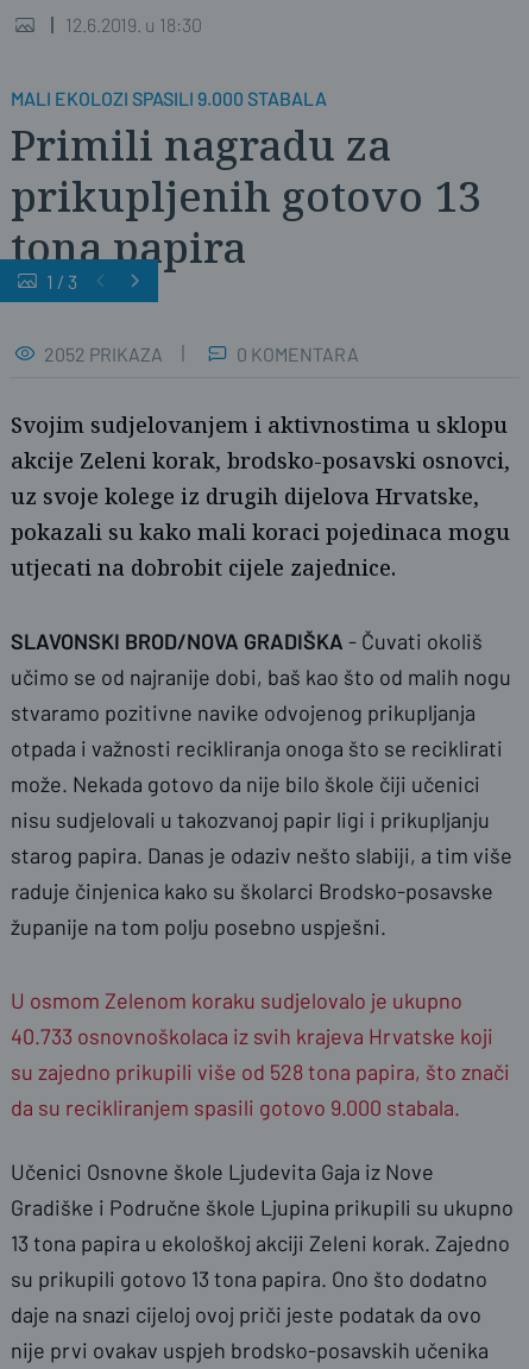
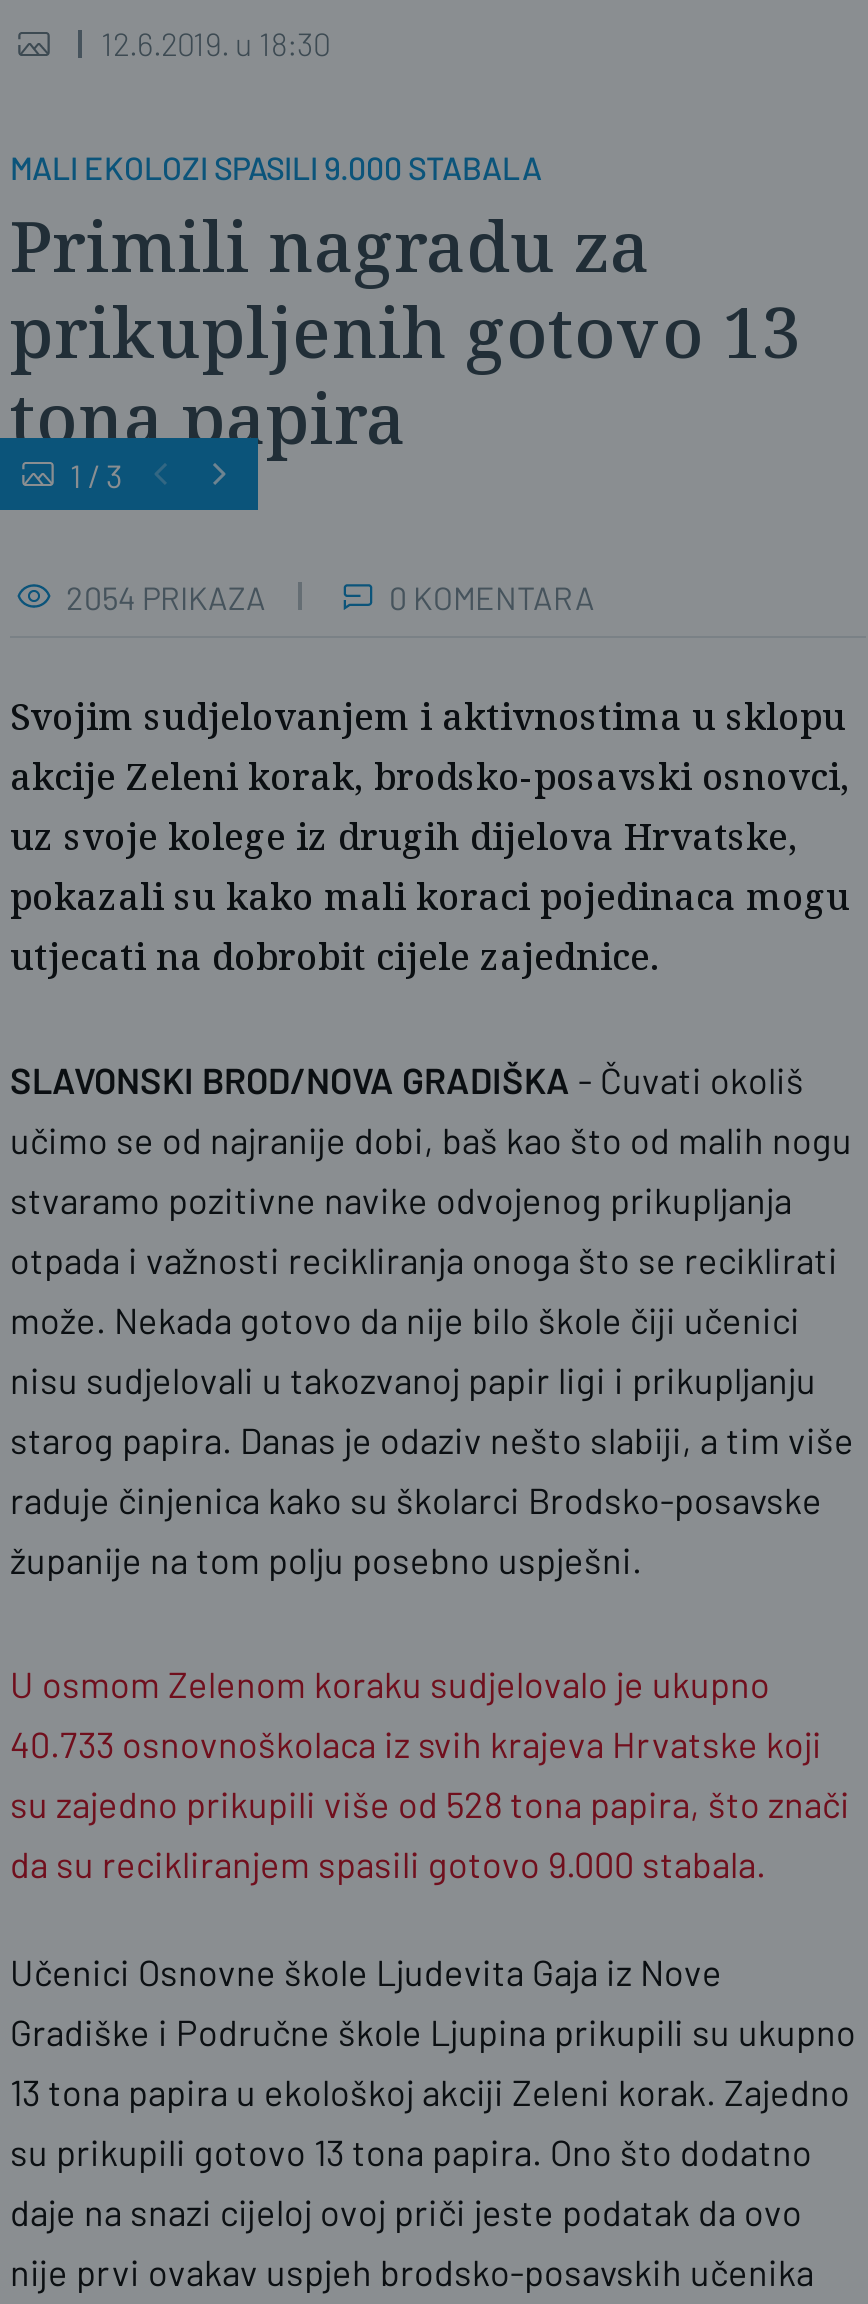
[44,342,163,365] 2052 PRIKAZA -> [66,577,266,615] 2054 PRIKAZA

